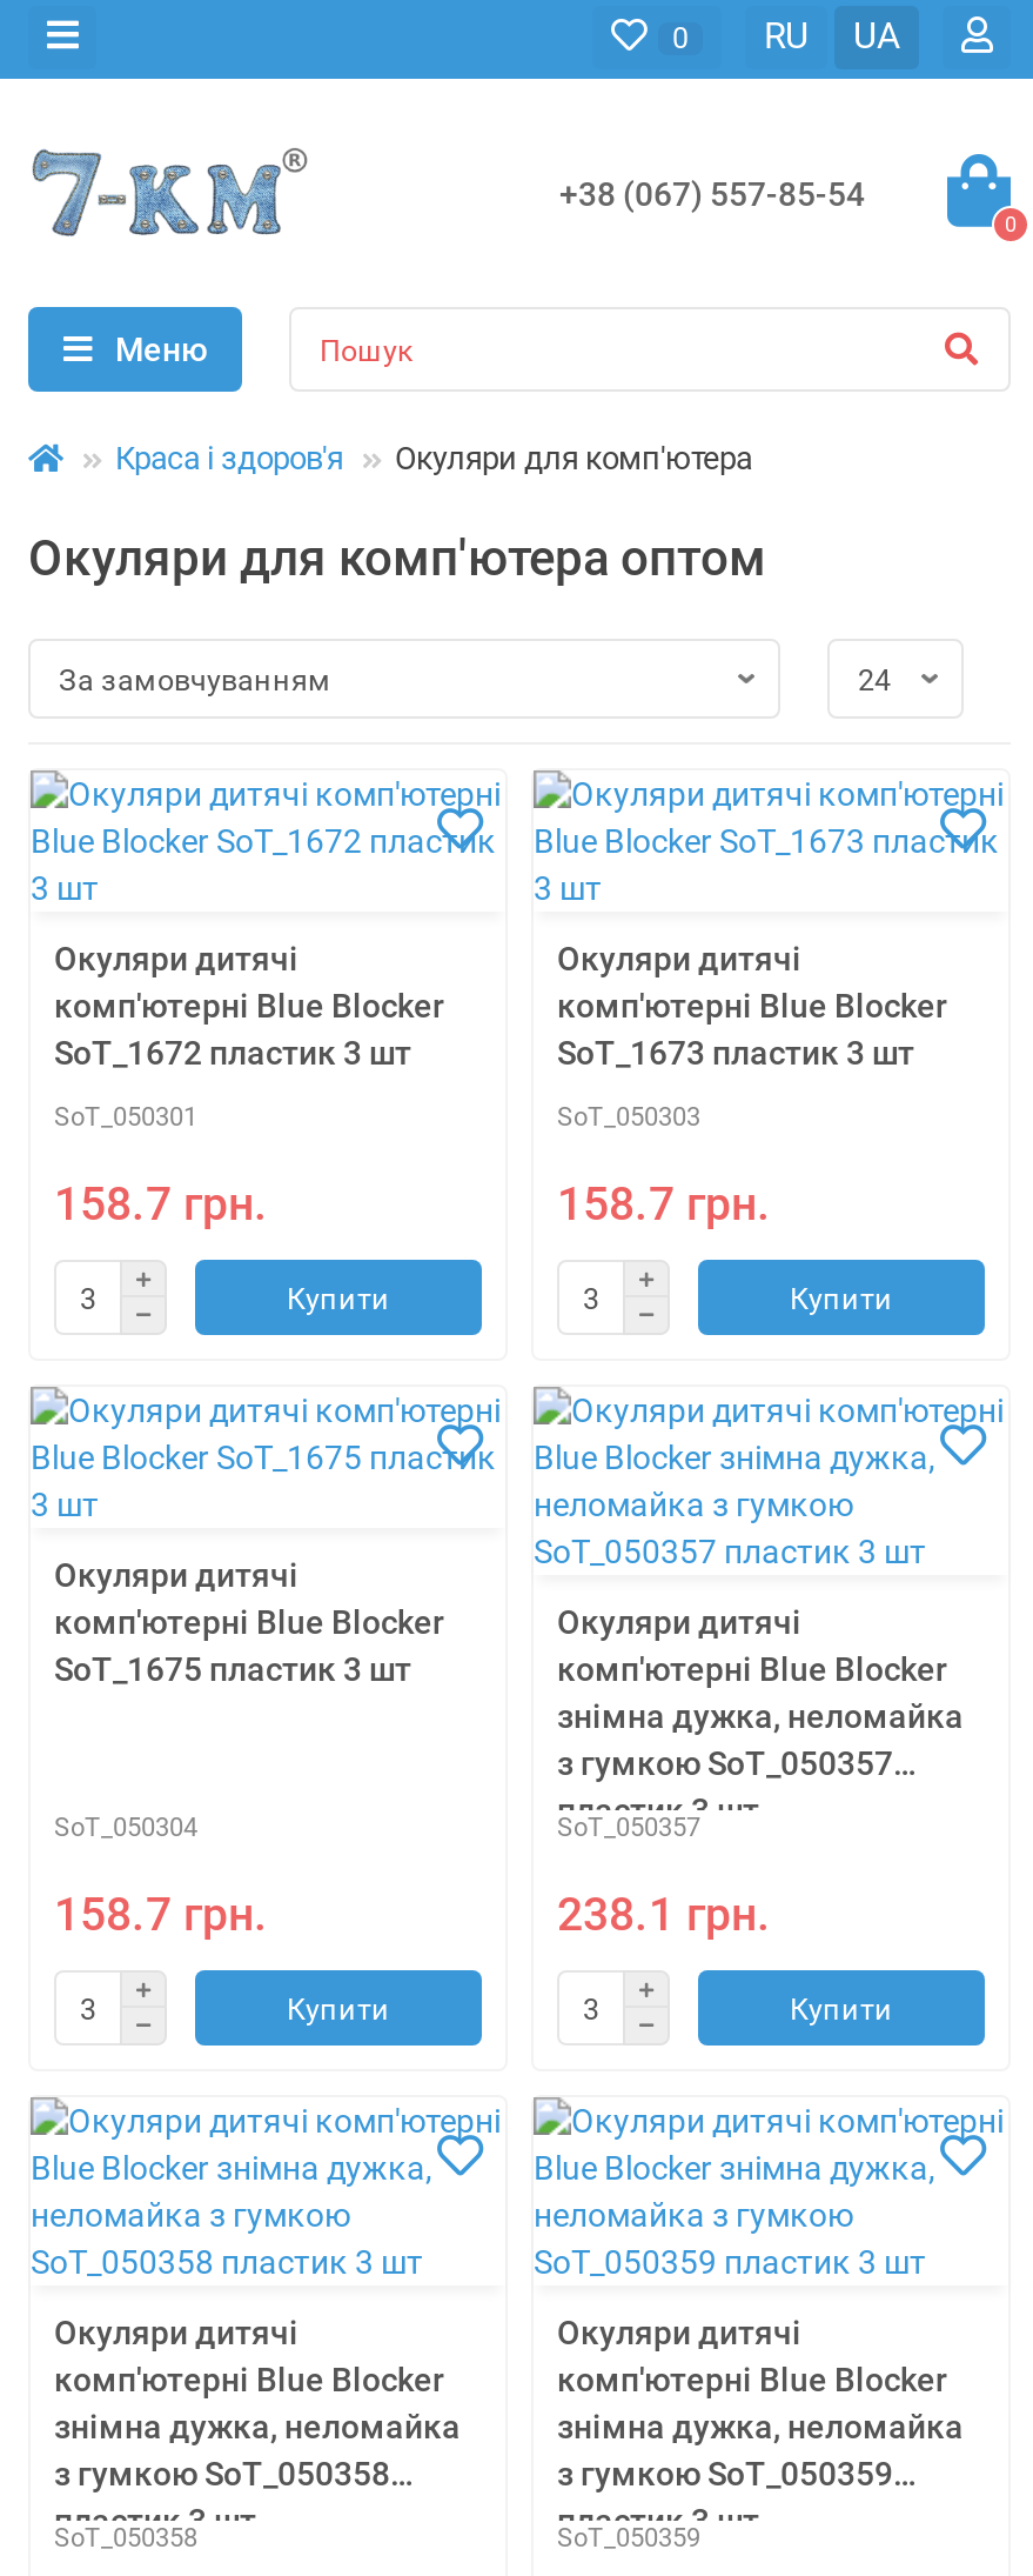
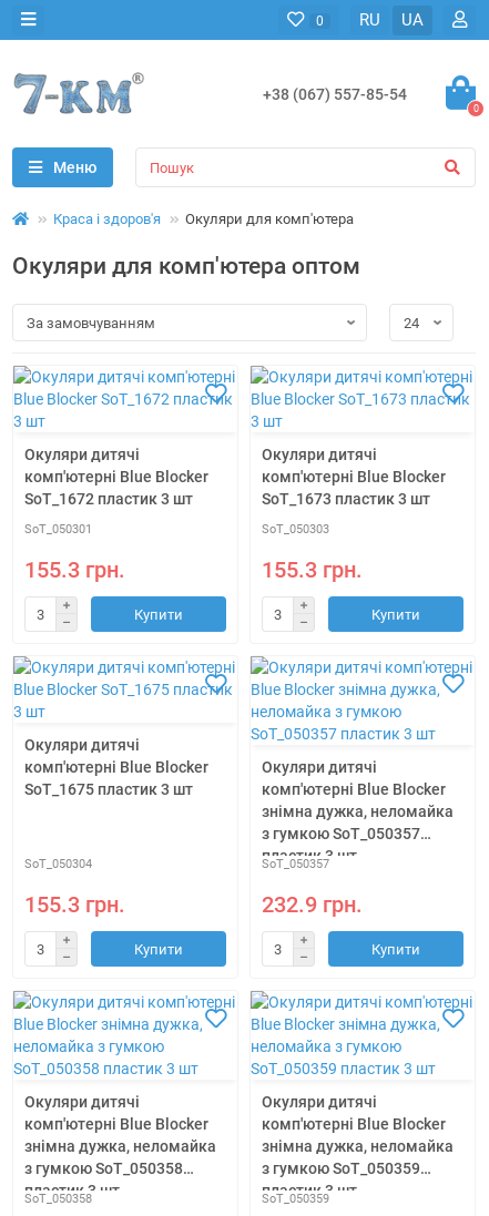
[54,1178,268,1232] 158.7 грн. -> [24,558,125,583] 155.3 грн.
[557,1178,771,1232] 158.7 грн. -> [262,558,363,583] 155.3 грн.
[54,1888,268,1942] 158.7 грн. -> [24,893,125,918] 155.3 грн.
[557,1888,771,1942] 238.1 грн. -> [262,893,363,918] 232.9 грн.

